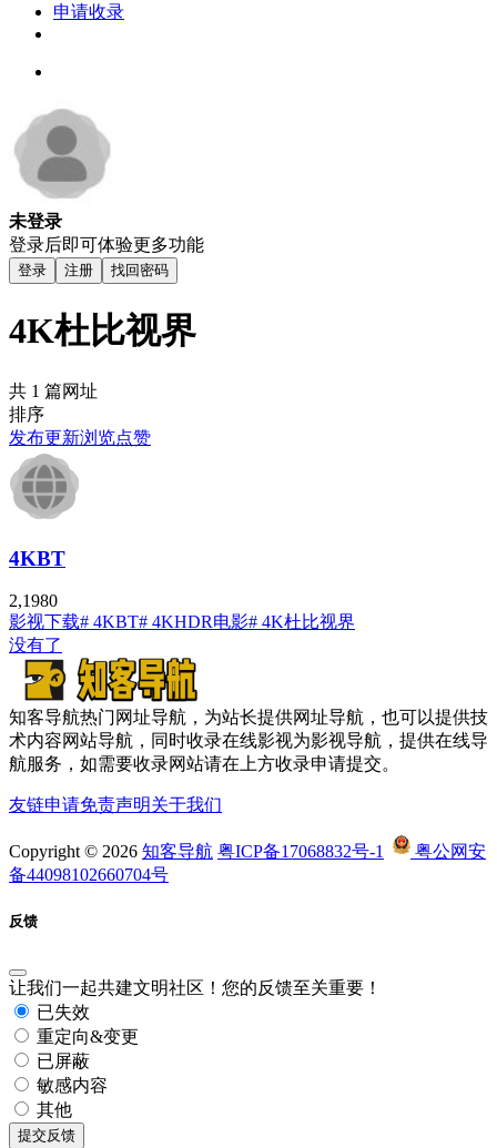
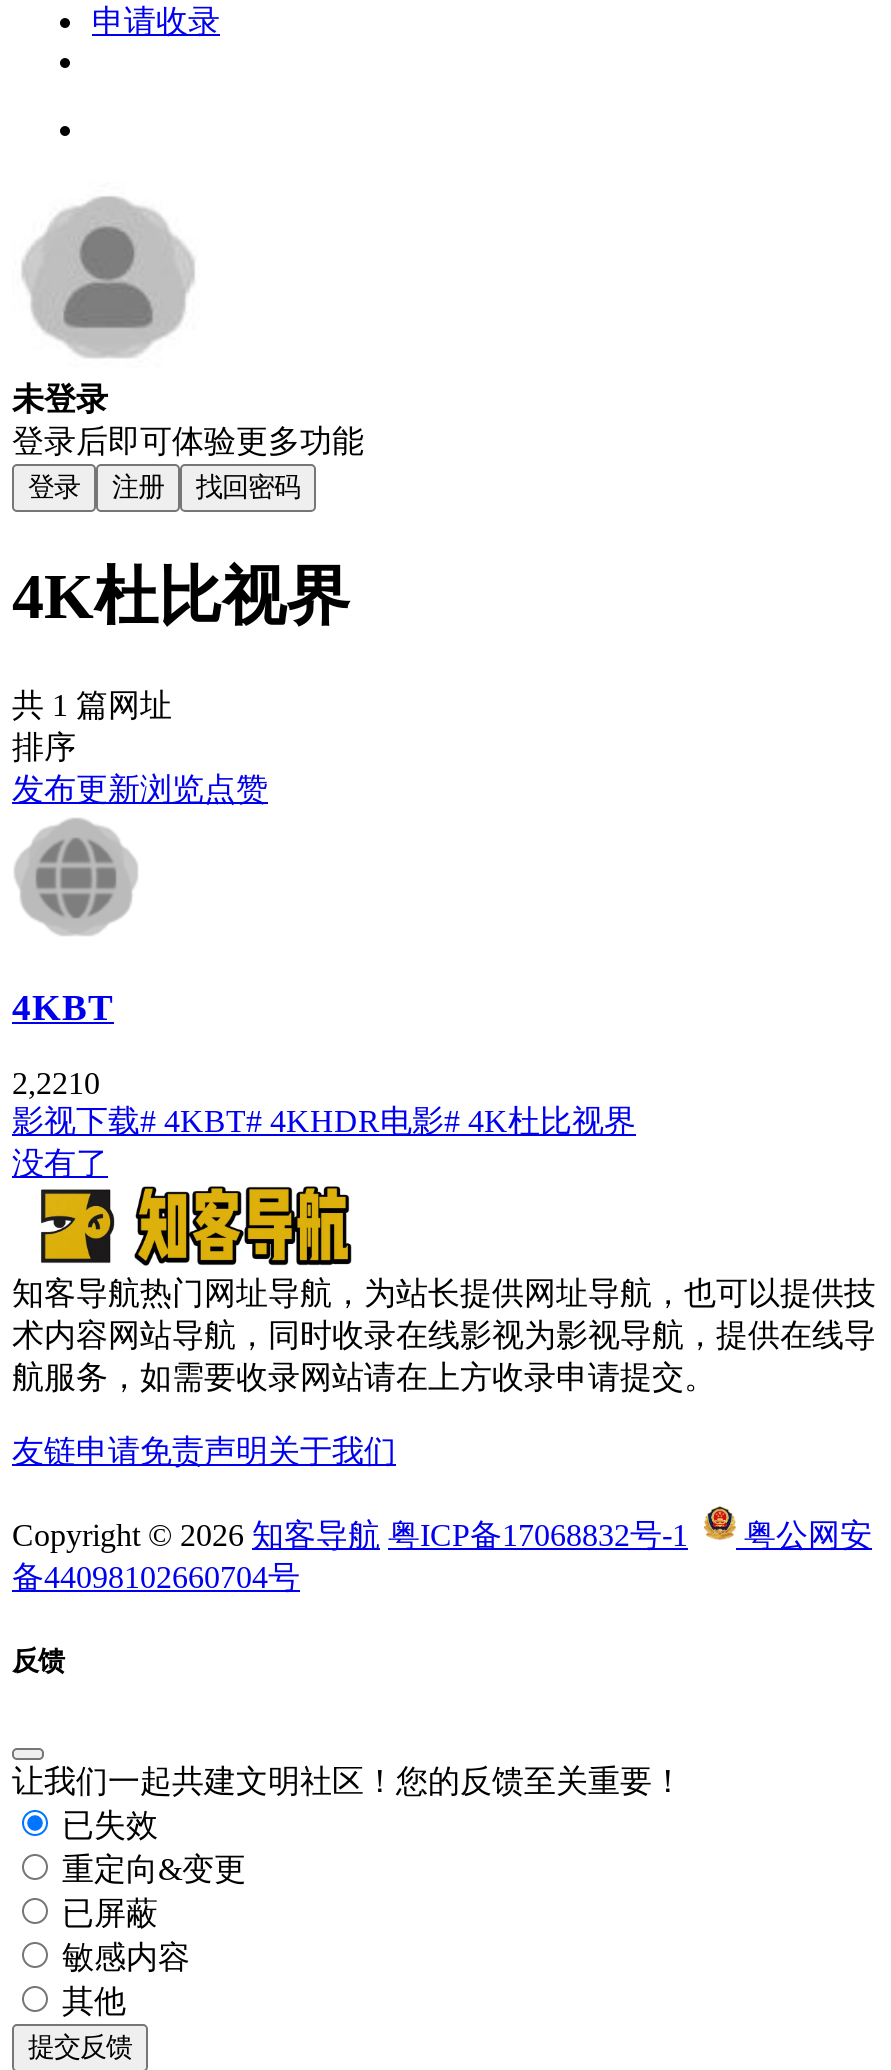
[9,592,58,610] 2,198 0 -> [12,1067,100,1101] 2,221 0

